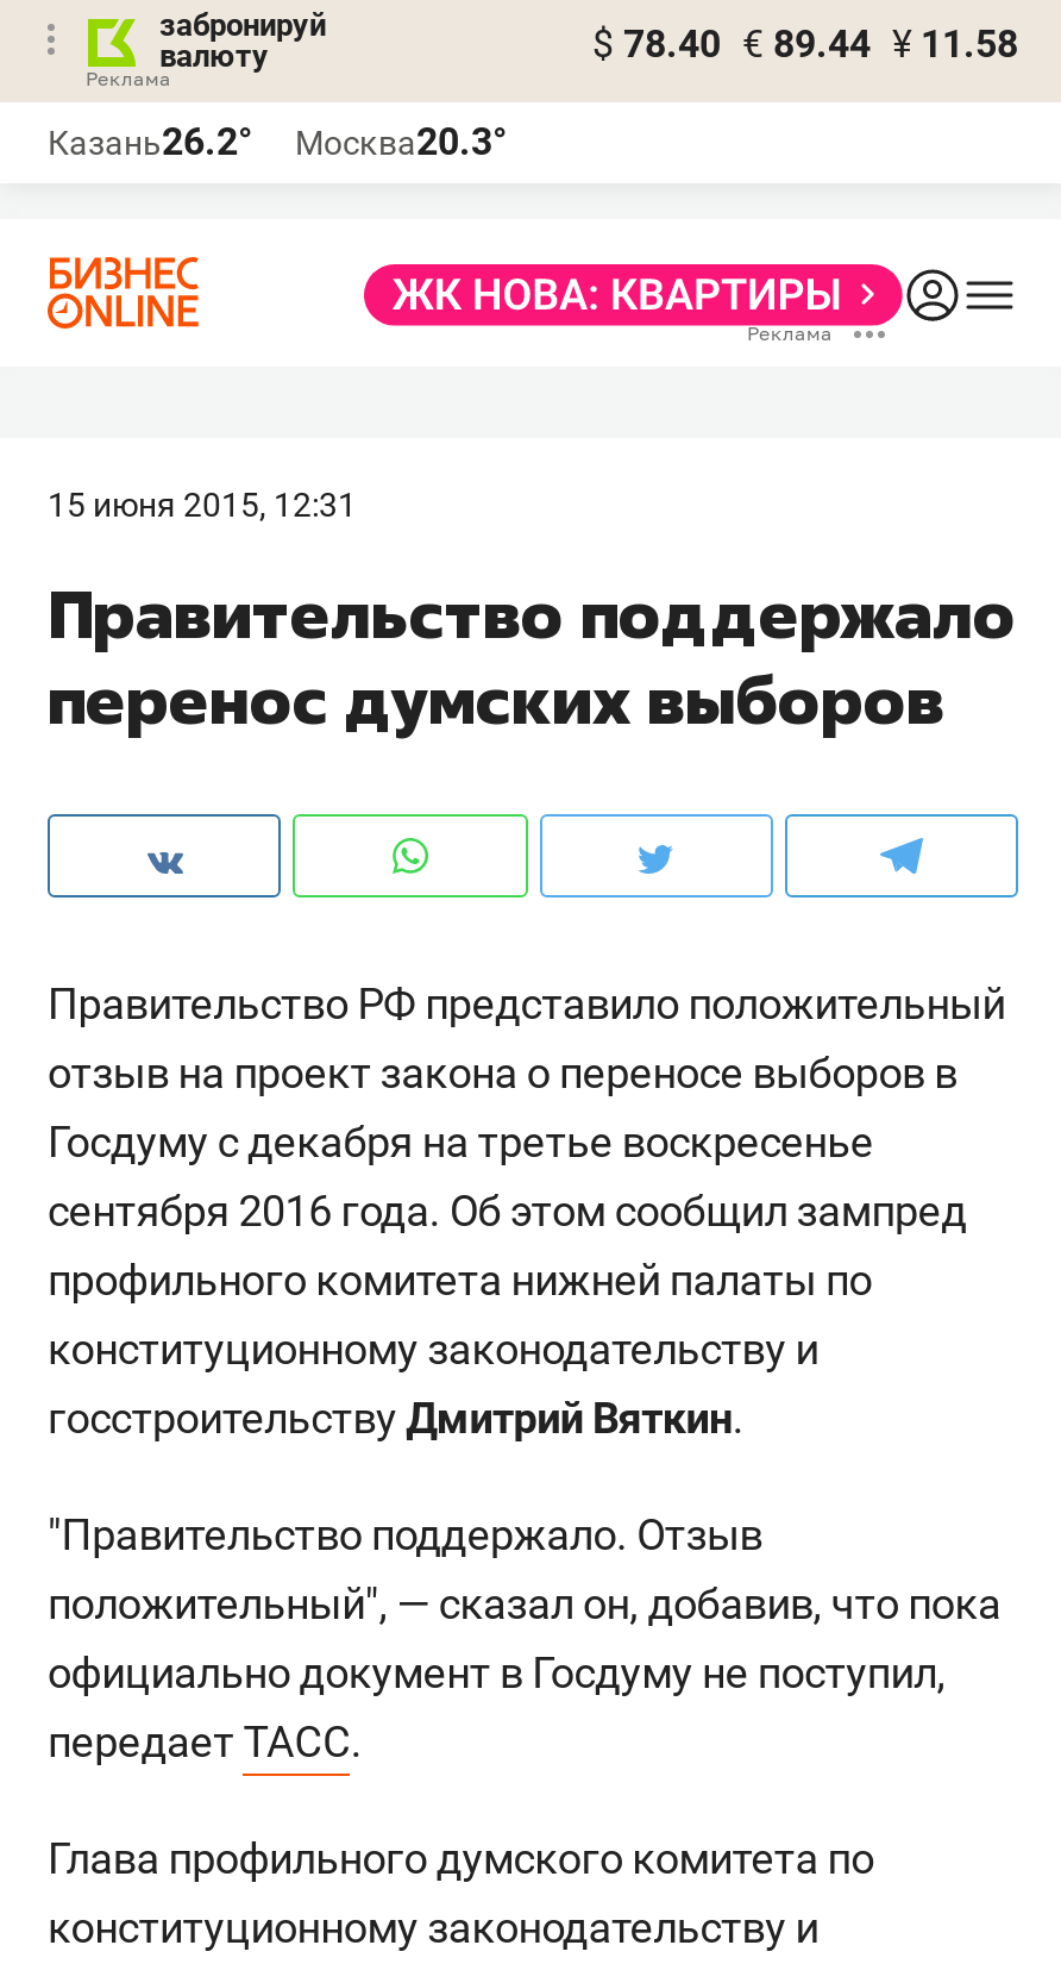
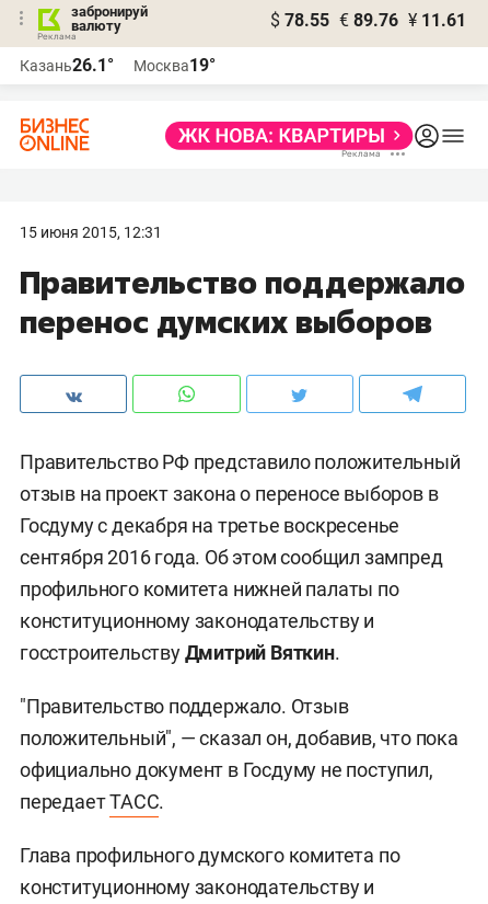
[592,21,1018,67] $ 78.40 € 89.44 ¥ 11.58 -> [270,10,466,31] $ 78.55 € 89.76 ¥ 11.61
[48,119,252,164] Казань26.2° -> [20,55,114,76] Казань26.1°
[295,119,507,164] Москва20.3° -> [133,55,216,76] Москва19°

